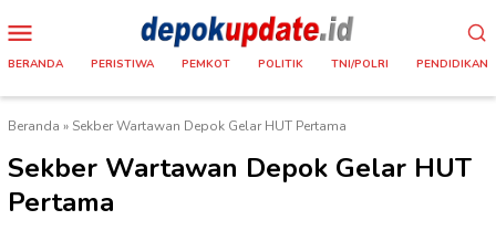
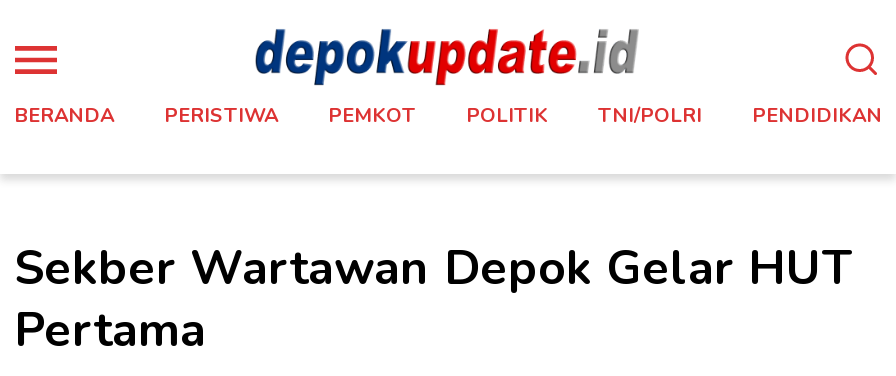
[8,117,347,135] Beranda» Sekber Wartawan Depok Gelar HUT Pertama -> none

